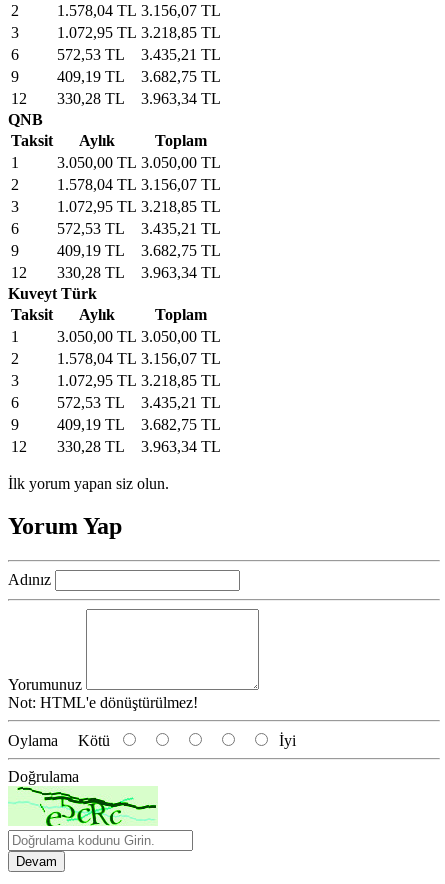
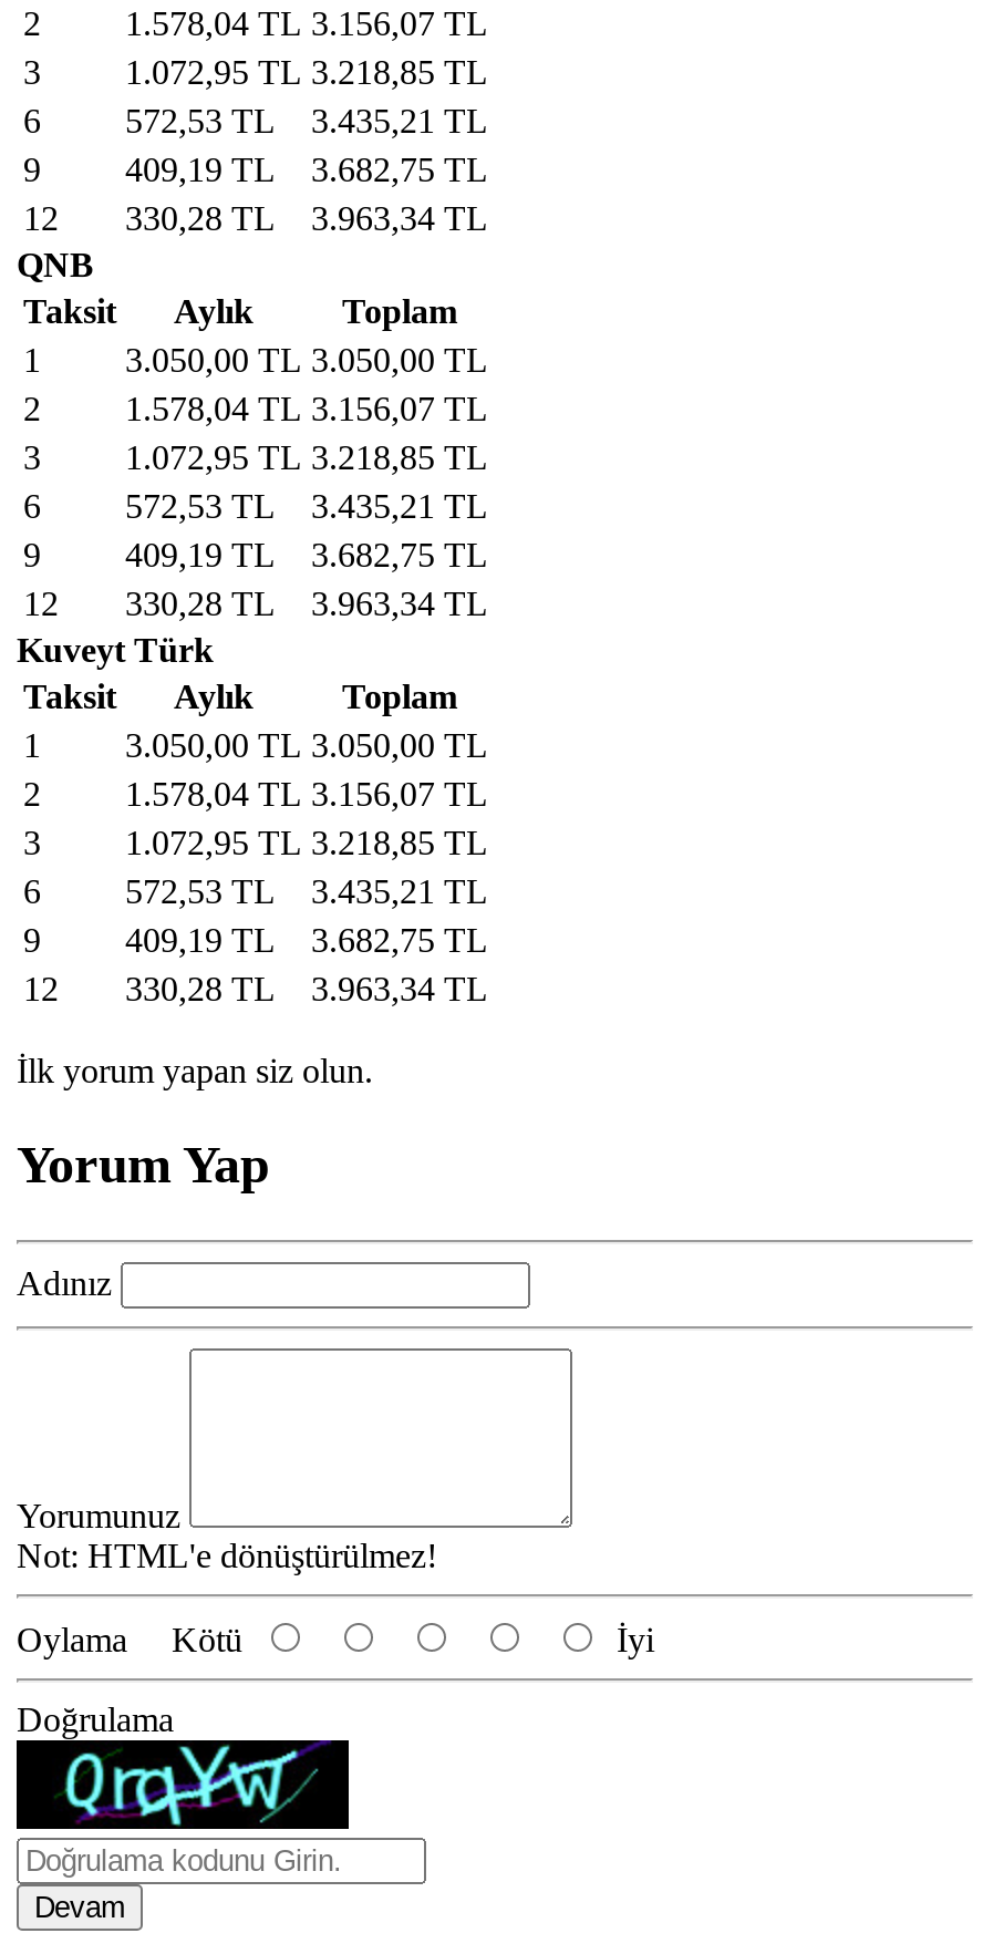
[8,786,158,827] [image] -> [14,1738,351,1831] [image]

